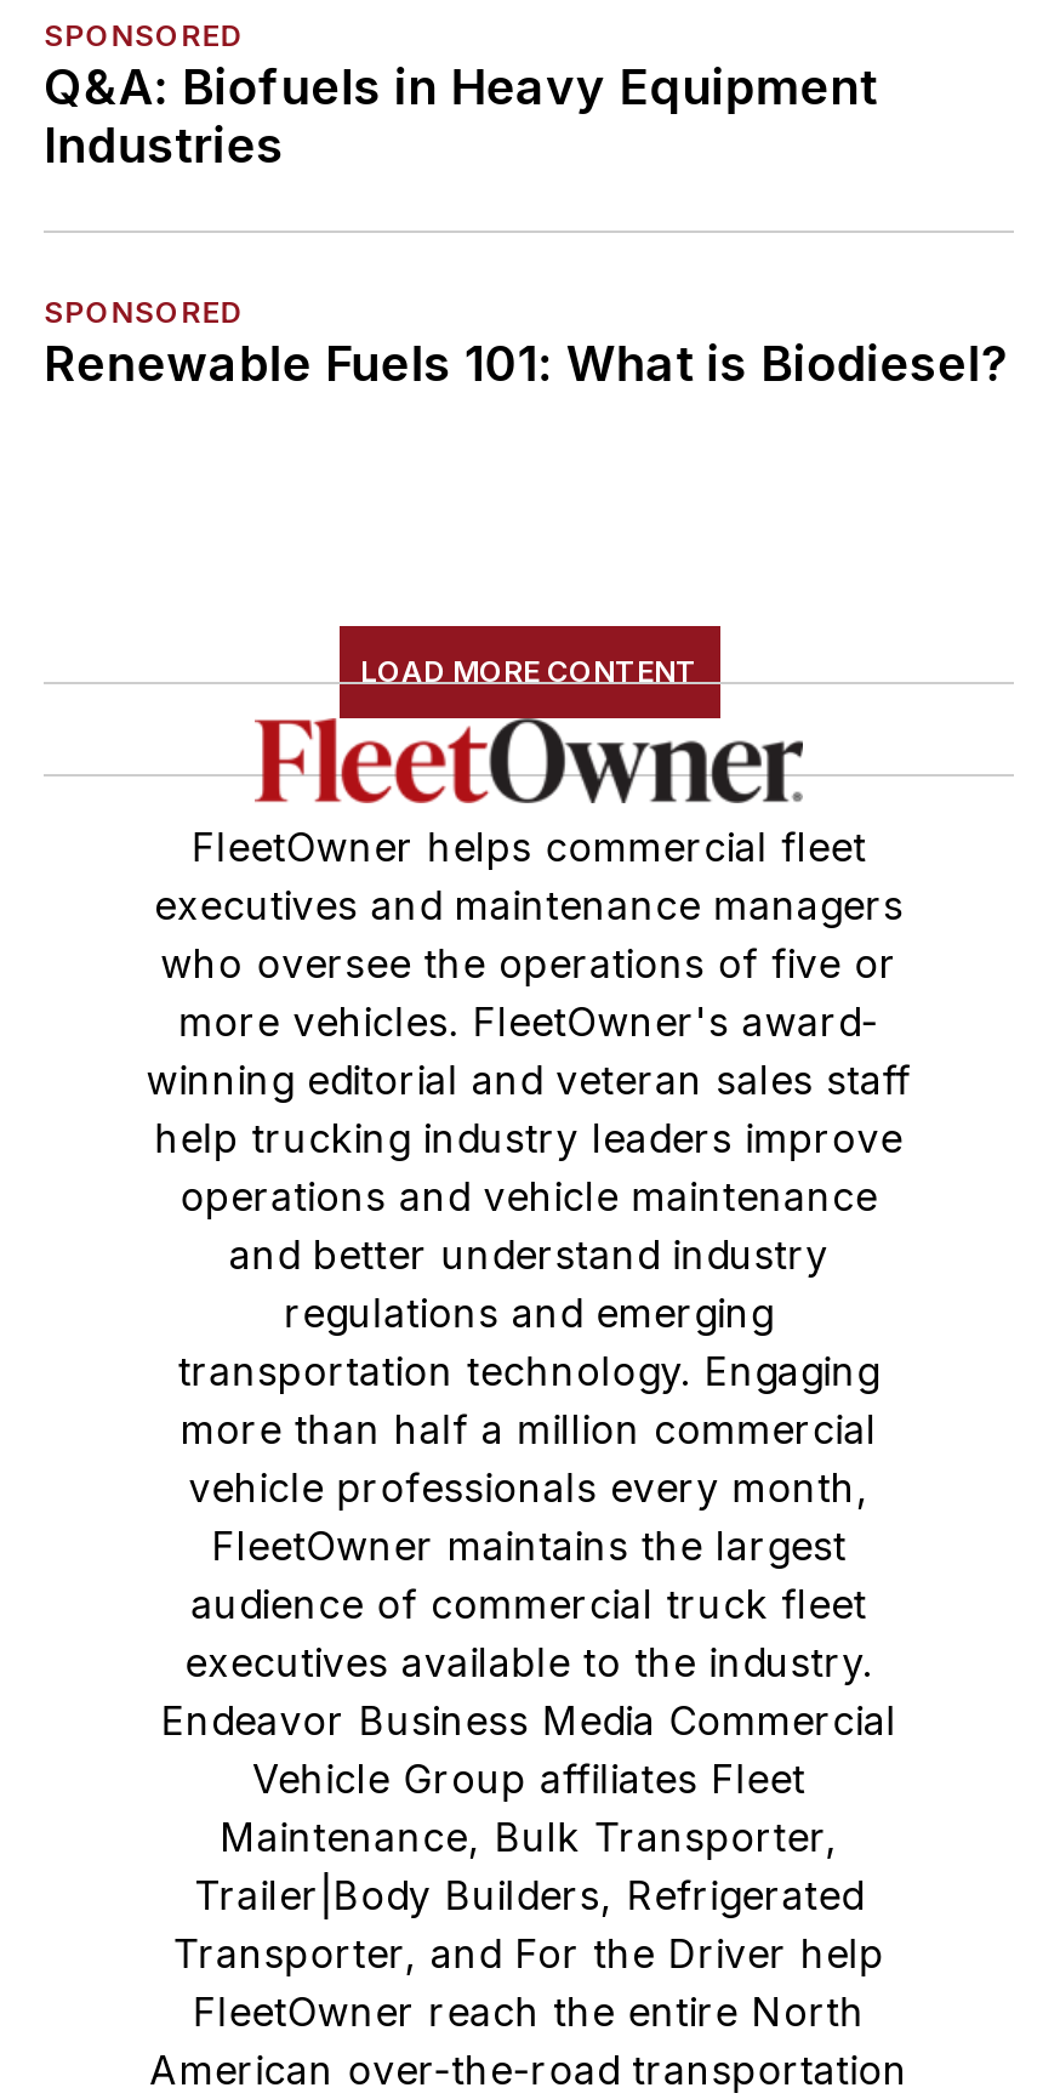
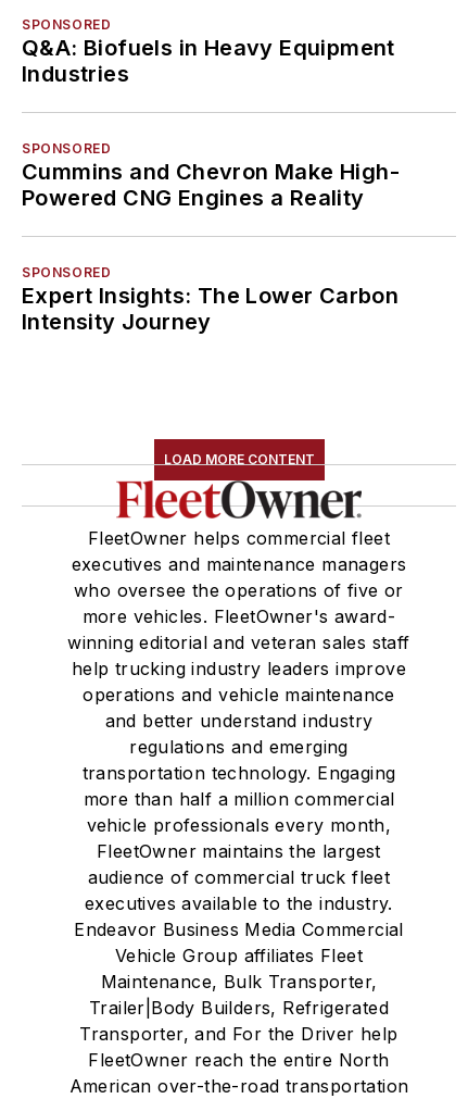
[44,335,1008,393] Renewable Fuels 101: What is Biodiesel? -> [22,159,400,335] Cummins and Chevron Make High- | Powered CNG Engines a Reality | SPONSORED | Expert Insights: The Lower Carbon | Intensity Journey

